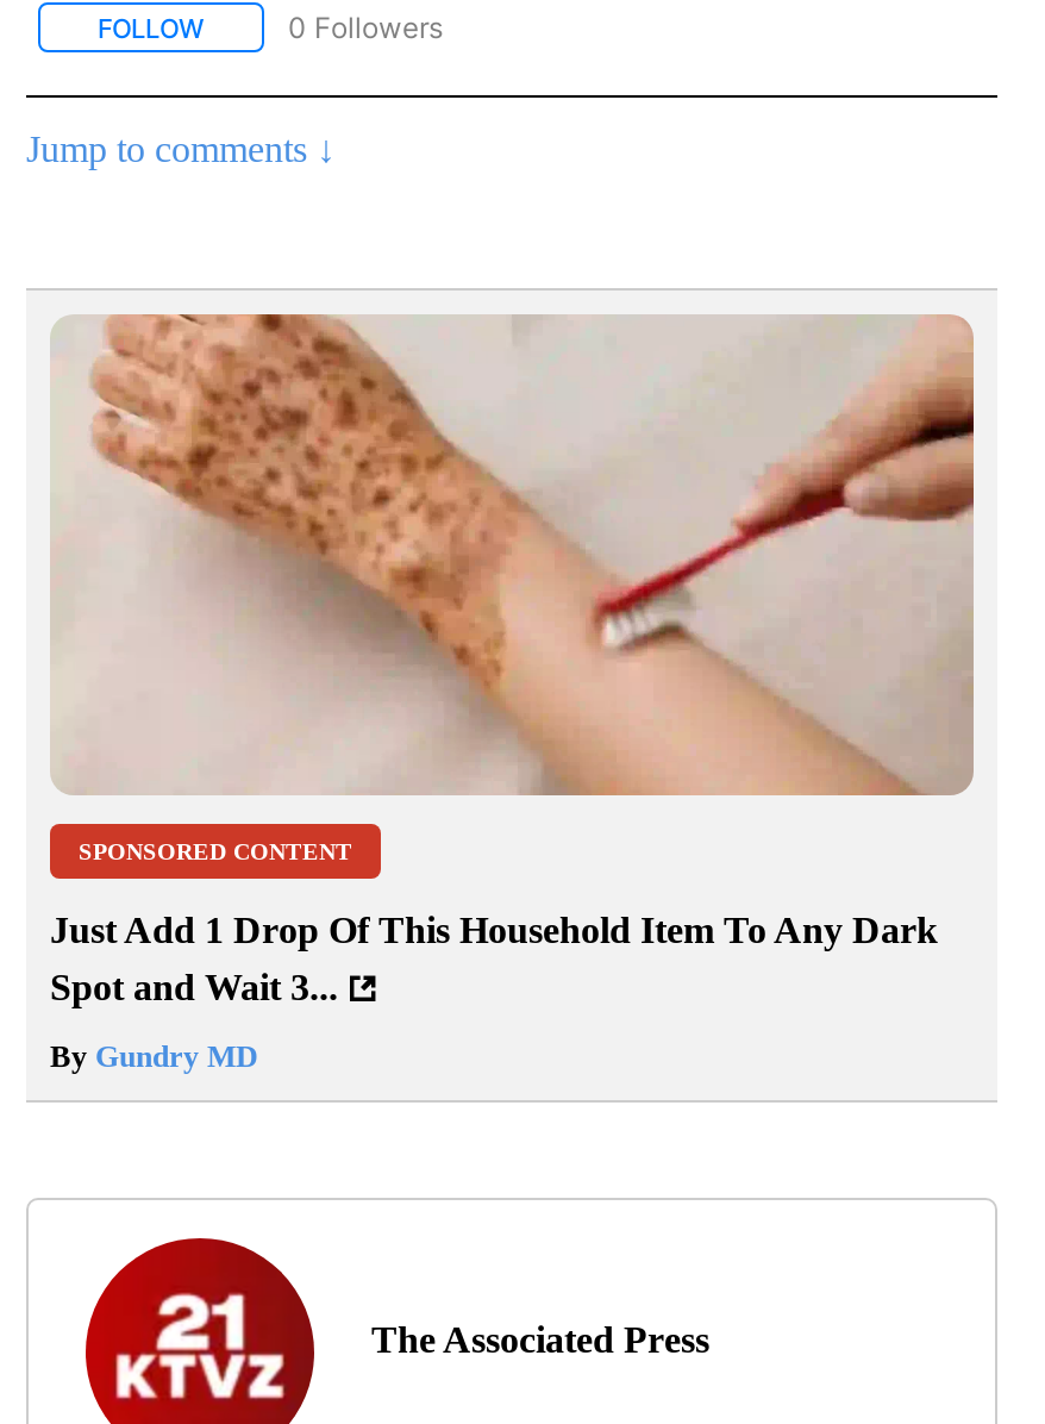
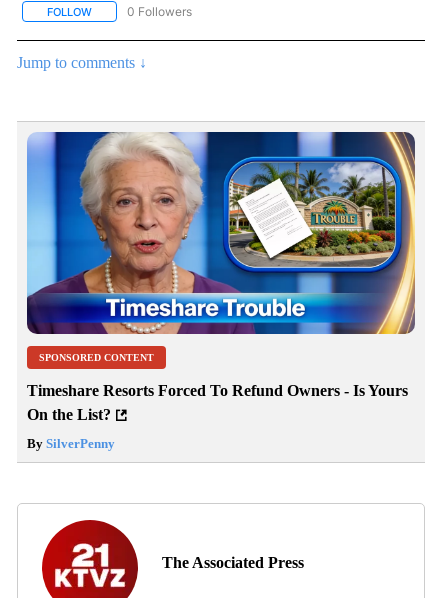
[50,312,976,798] [image] -> [26,131,416,335] [image]
[50,911,938,1008] Just Add 1 Drop Of This Household Item To Any Dark | Spot and Wait 3... -> [27,382,408,423] Timeshare Resorts Forced To Refund Owners - Is Yours | On the List?
[50,1039,257,1075] By Gundry MD -> [27,436,115,451] By SilverPenny

